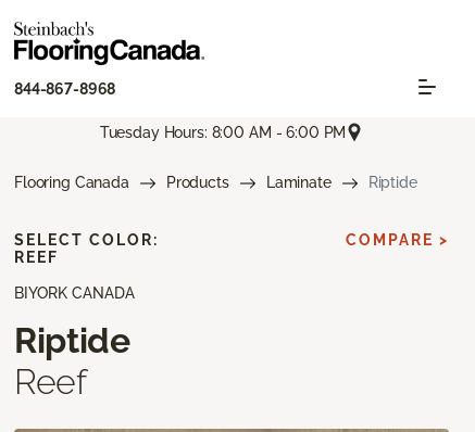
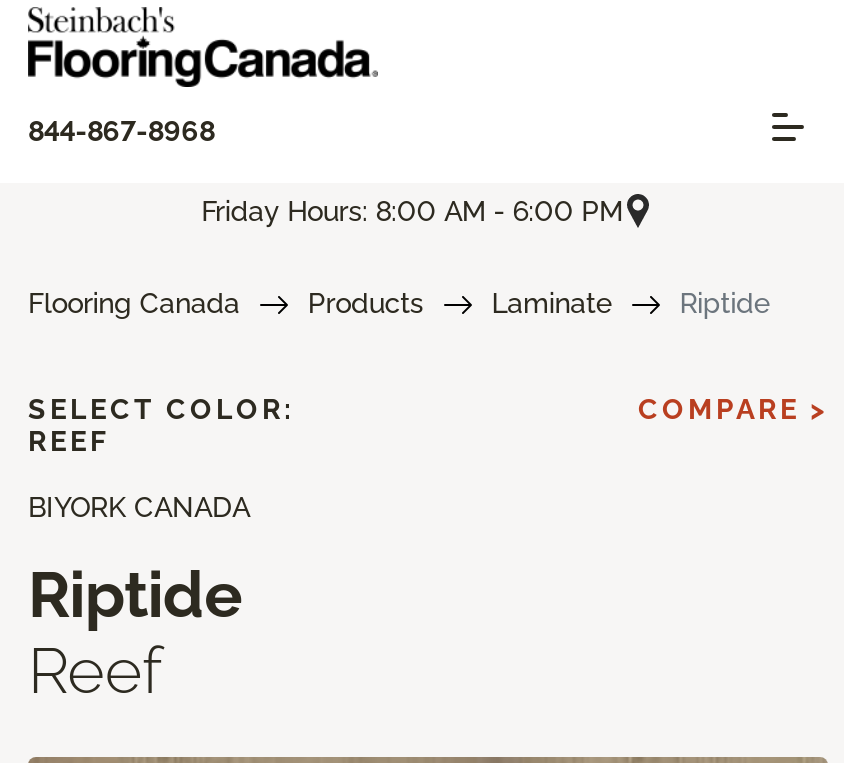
[100,123,346,141] Tuesday Hours: 8:00 AM - 6:00 PM -> [201,194,623,226] Friday Hours: 8:00 AM - 6:00 PM

